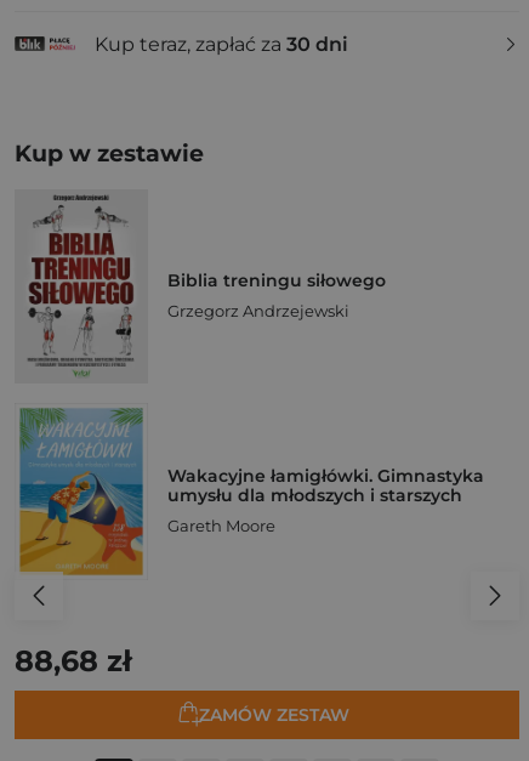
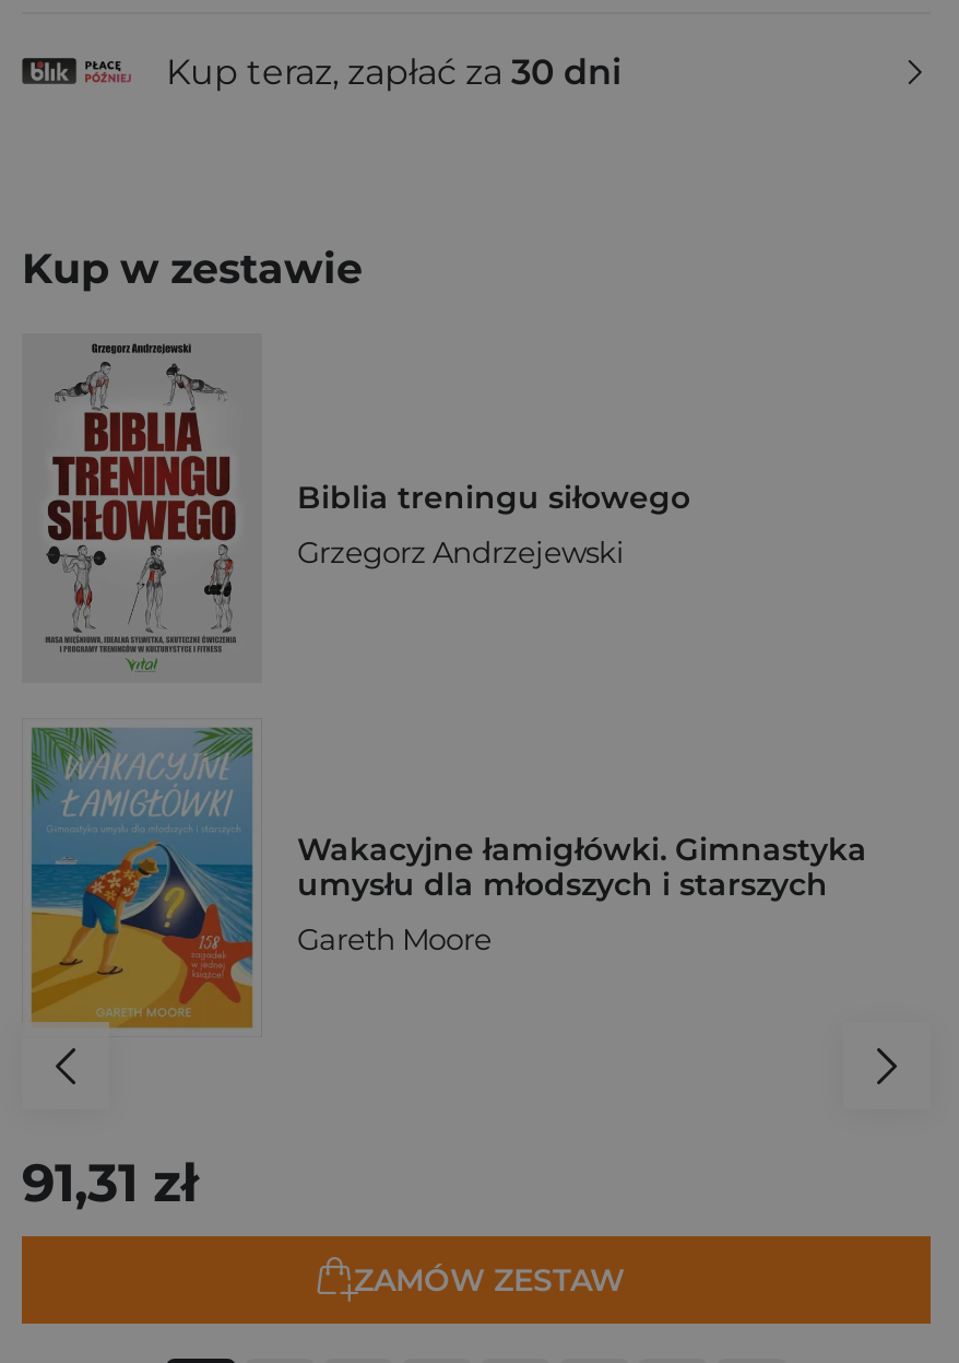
[15,644,131,679] 88,68 zł -> [22,1152,197,1215] 91,31 zł

